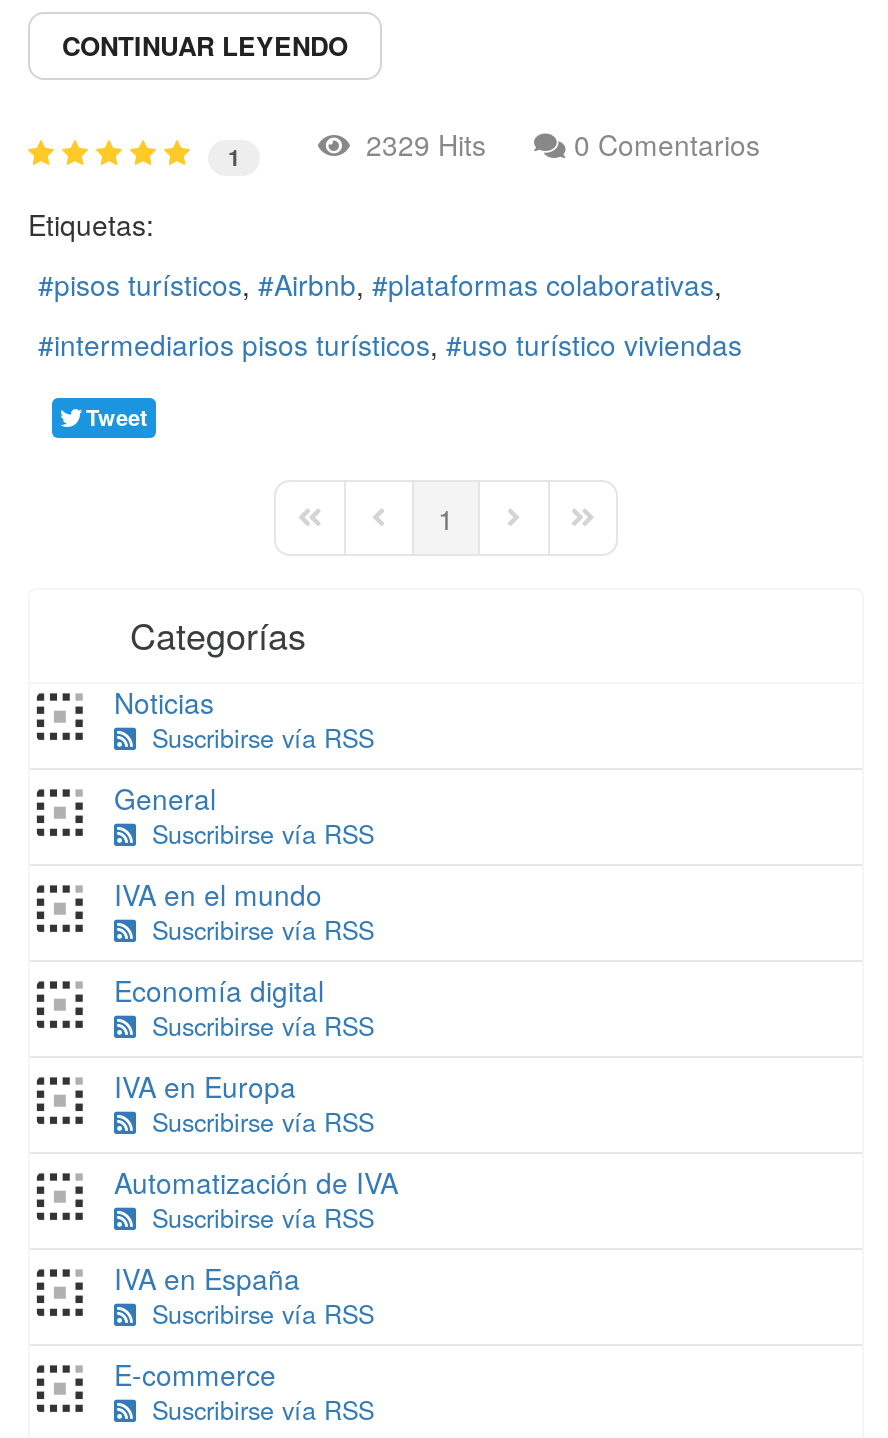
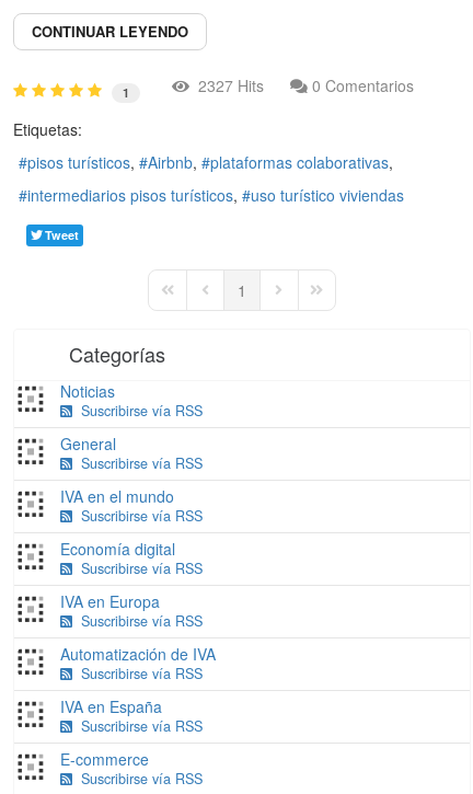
[350,125,486,165] 2329 Hits -> [189,75,264,97] 2327 Hits

